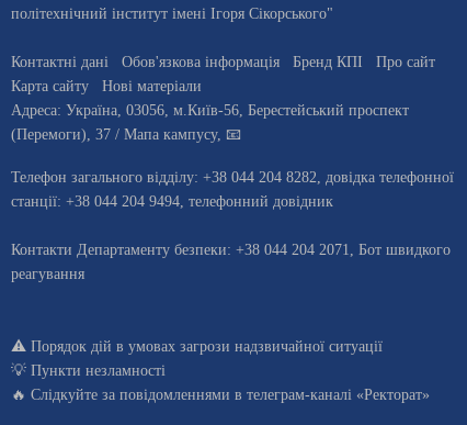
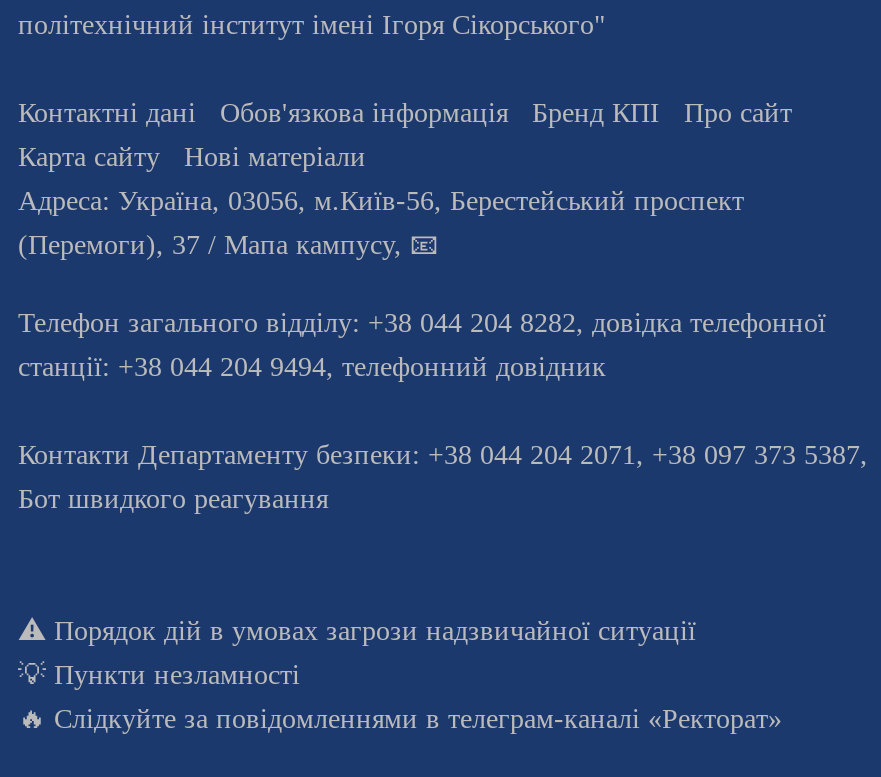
[11,241,451,258] Контакти Департаменту безпеки: +38 044 204 2071, Бот швидкого -> [18,439,868,469] Контакти Департаменту безпеки: +38 044 204 2071, +38 097 373 5387,
[11,265,84,282] реагування -> [18,483,328,513] Бот швидкого реагування

